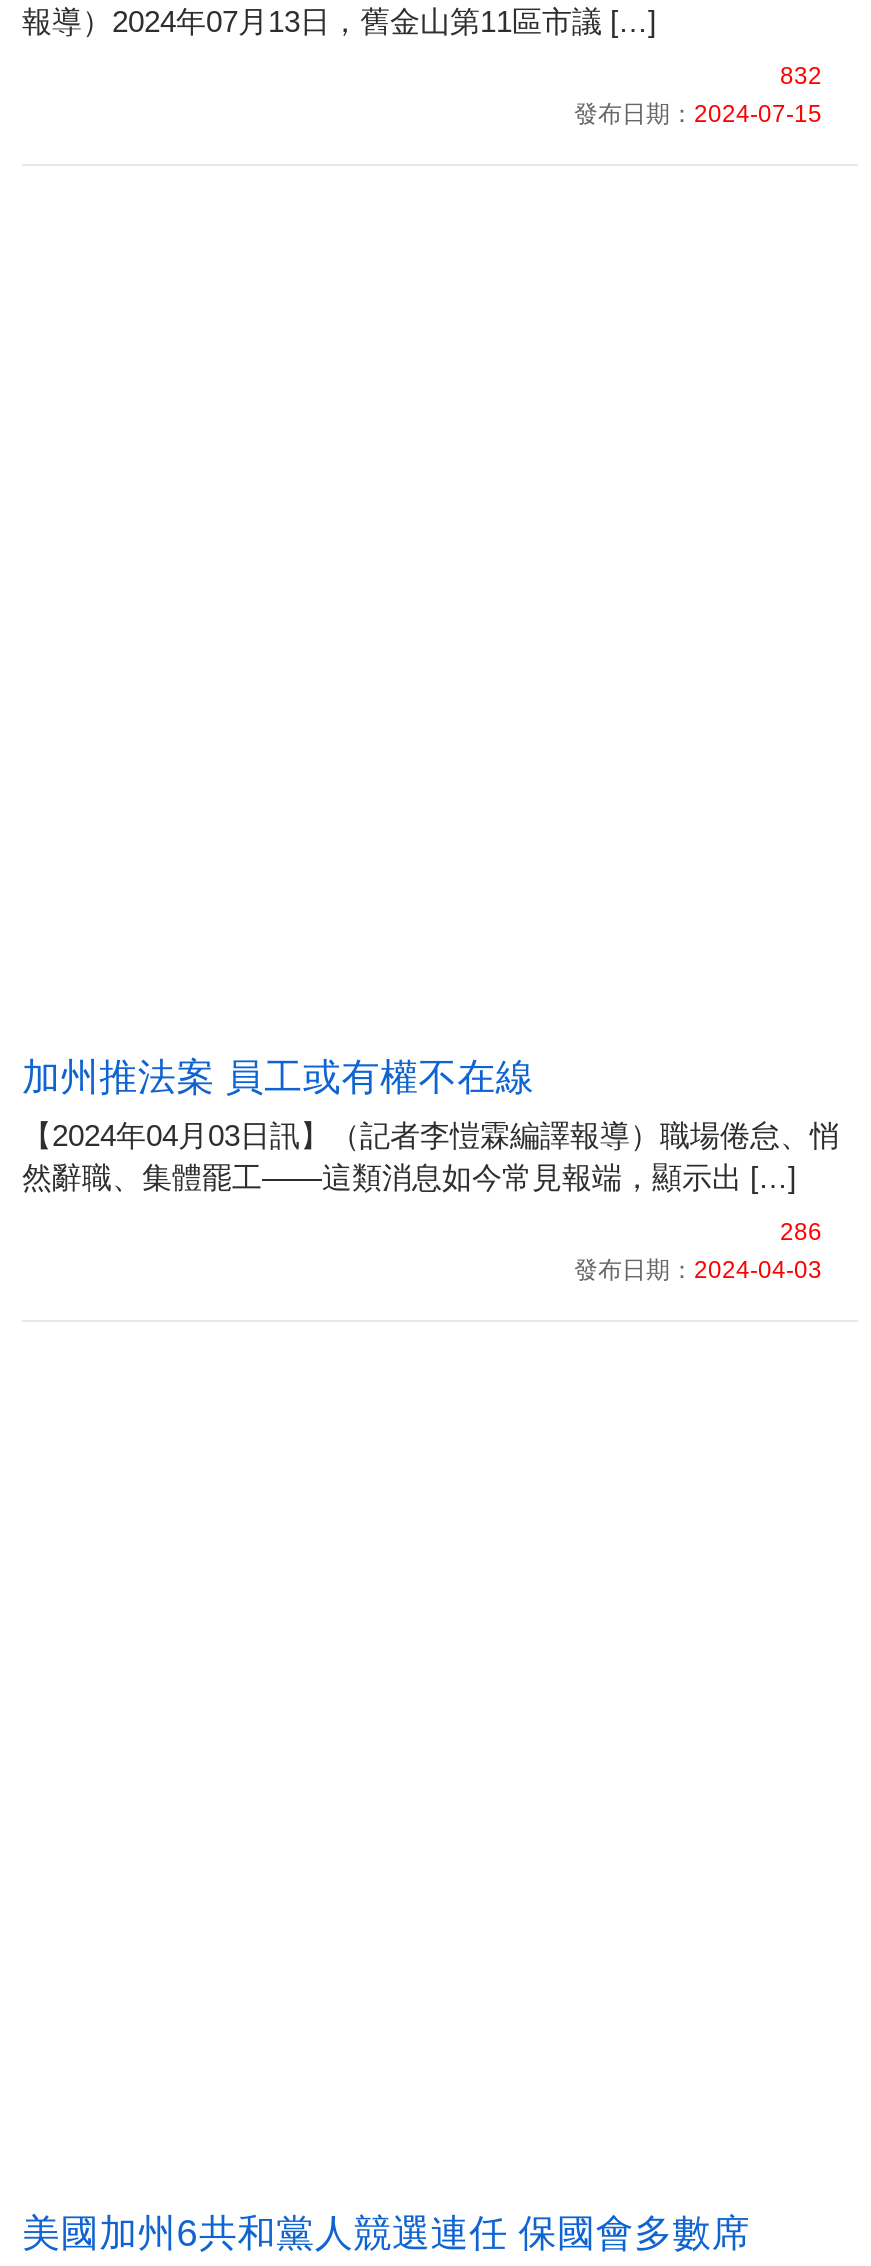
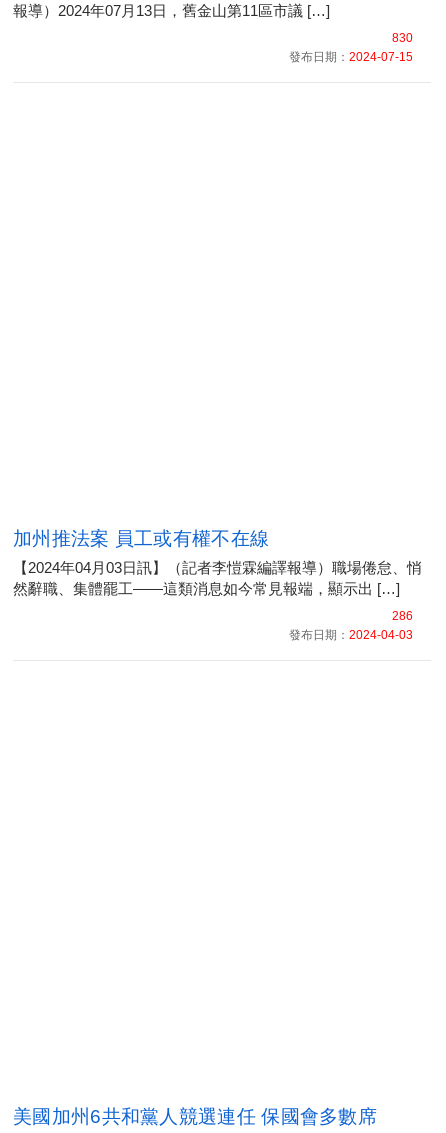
[780,62,822,90] 832 -> [392,31,413,45] 830

